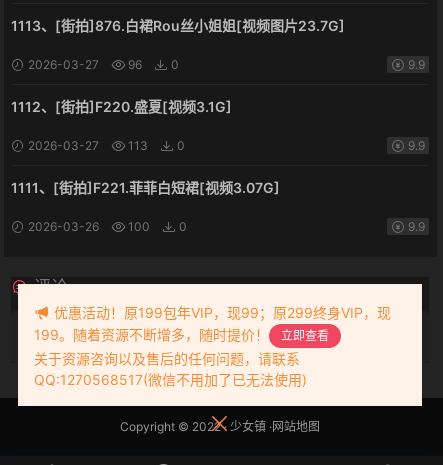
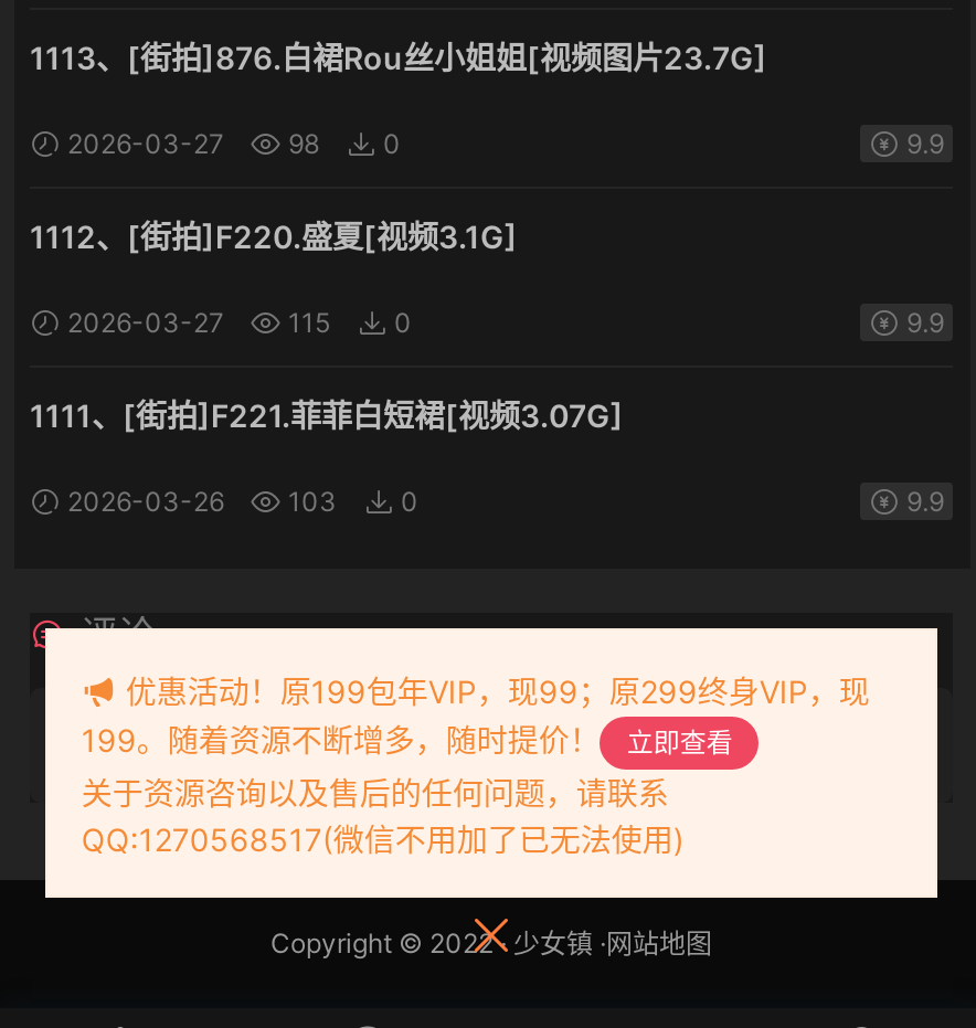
[25,57,179,72] 2026-03-27 96 0 -> [61,127,401,161] 2026-03-27 98 0
[25,138,185,153] 2026-03-27 113 0 -> [61,306,412,339] 2026-03-27 115 0
[25,219,187,234] 2026-03-26 100 0 -> [61,485,418,518] 2026-03-26 103 0

